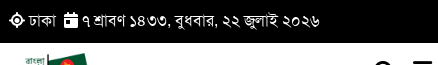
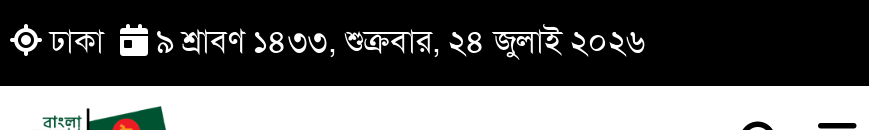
[82,10,320,31] ৭ শ্রাবণ ১৪৩৩, বুধবার, ২২ জুলাই ২০২৬ -> [156,20,646,62] ৯ শ্রাবণ ১৪৩৩, শুক্রবার, ২৪ জুলাই ২০২৬

